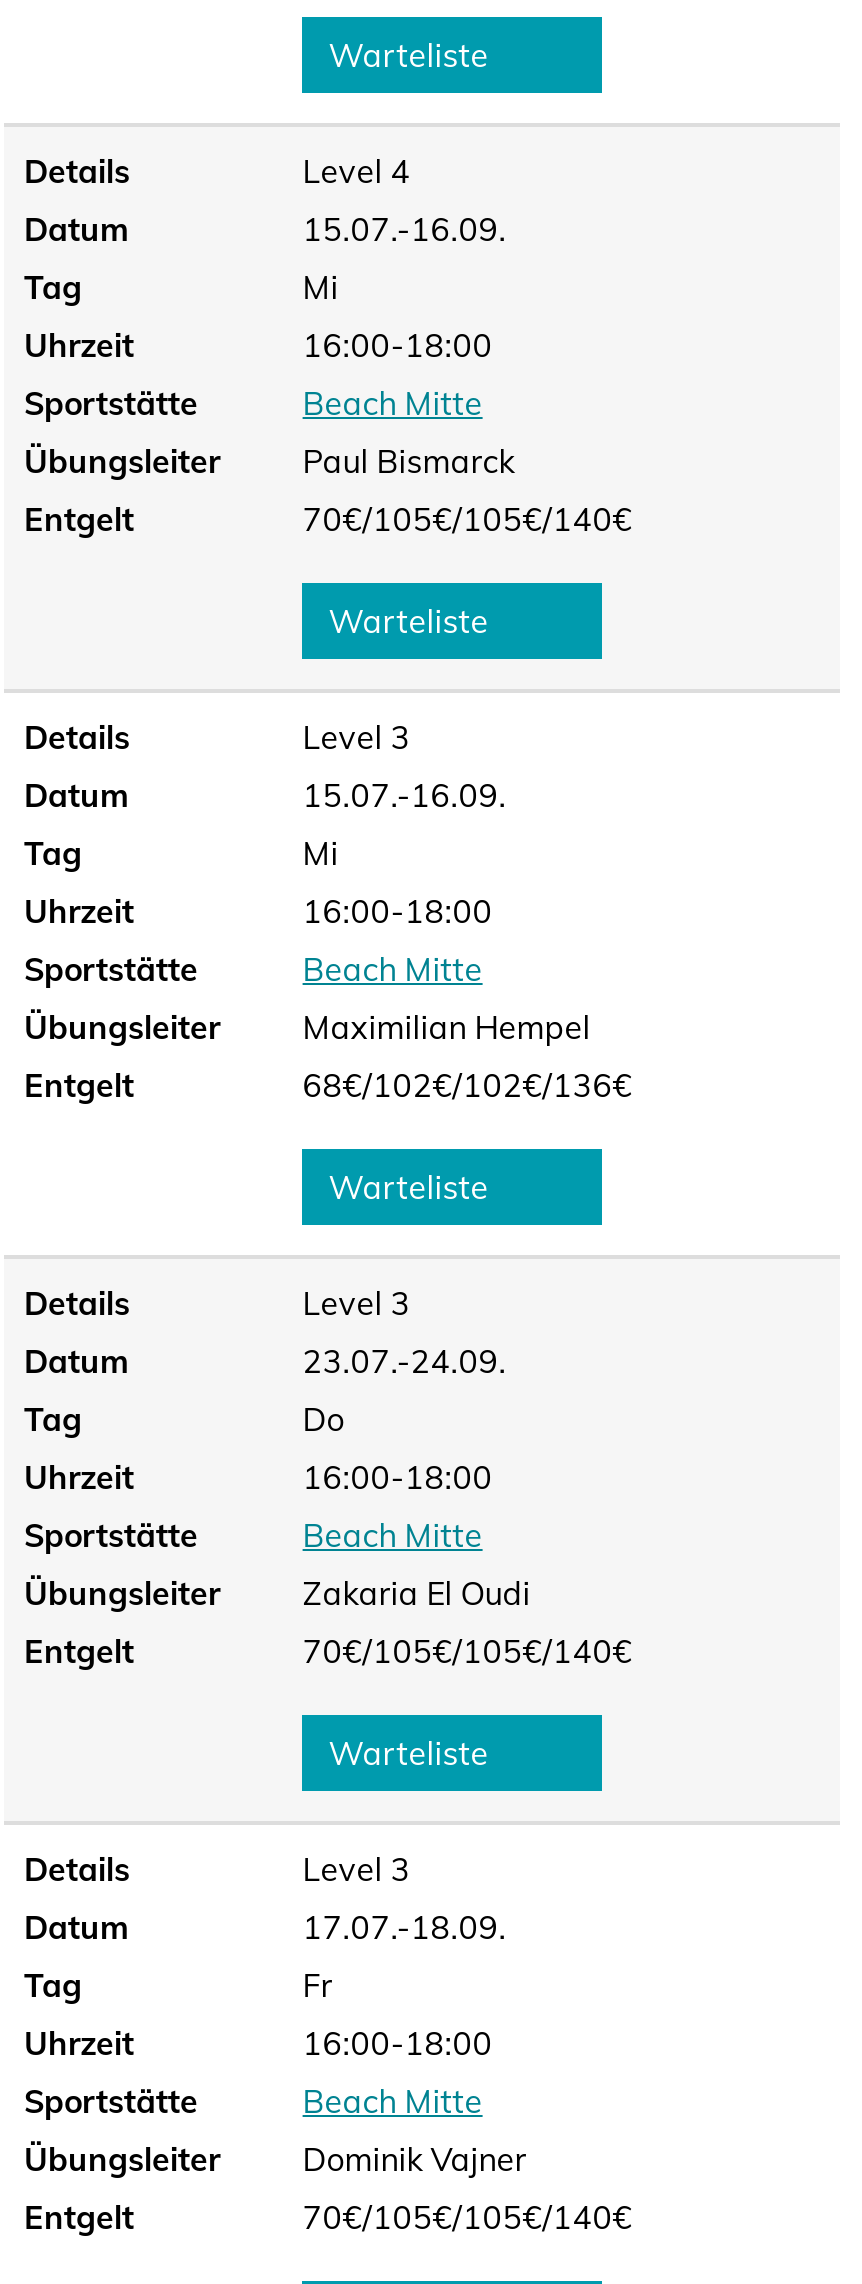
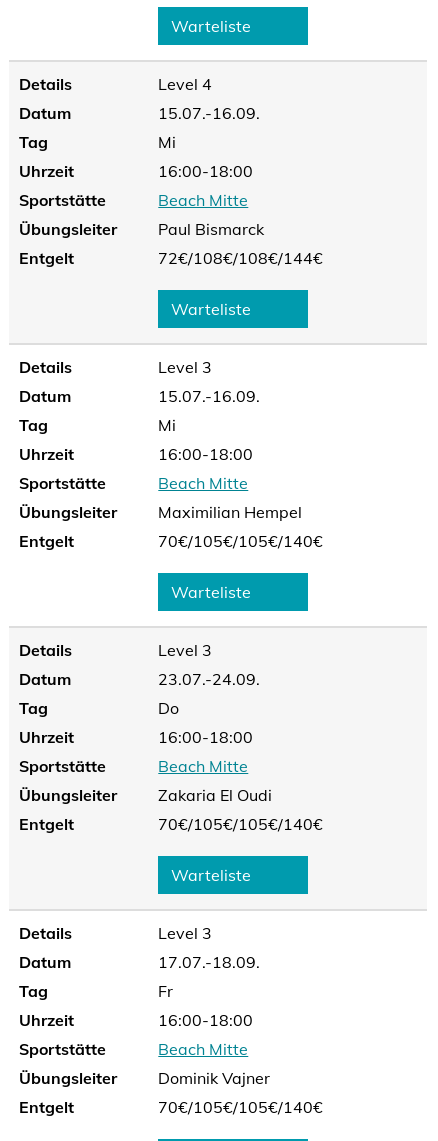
[303,499,633,539] 70€/105€/105€/140€ -> [158,248,323,268] 72€/108€/108€/144€
[303,1065,633,1105] 68€/102€/102€/136€ -> [158,531,323,551] 70€/105€/105€/140€

